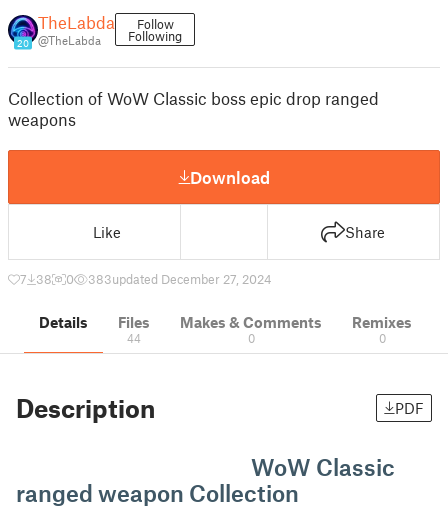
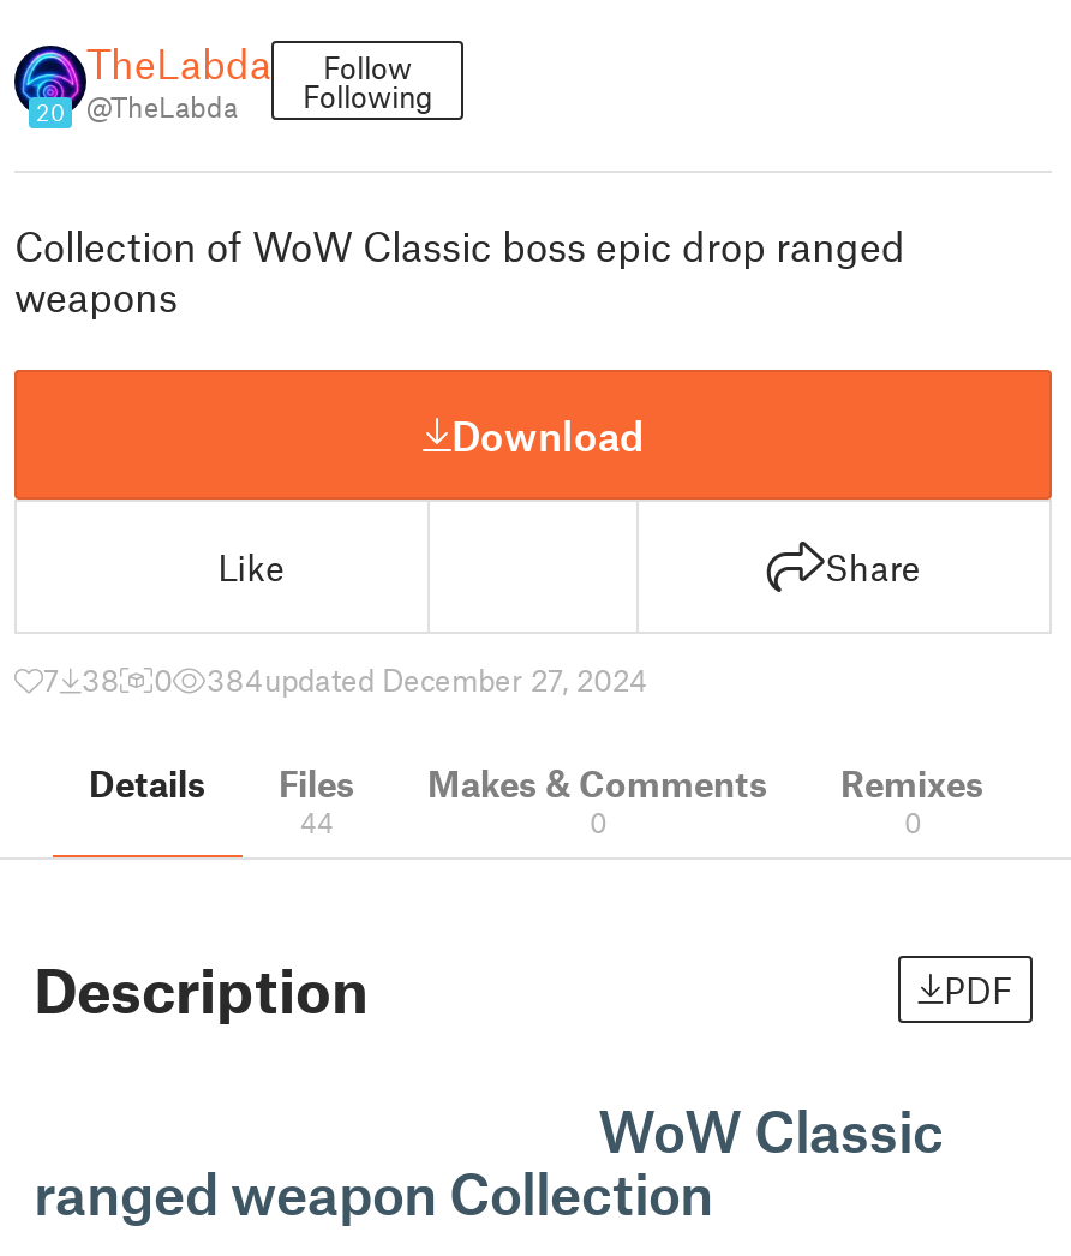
[88,271,272,287] 383updated December 27, 2024 -> [207,660,648,699] 384updated December 27, 2024

